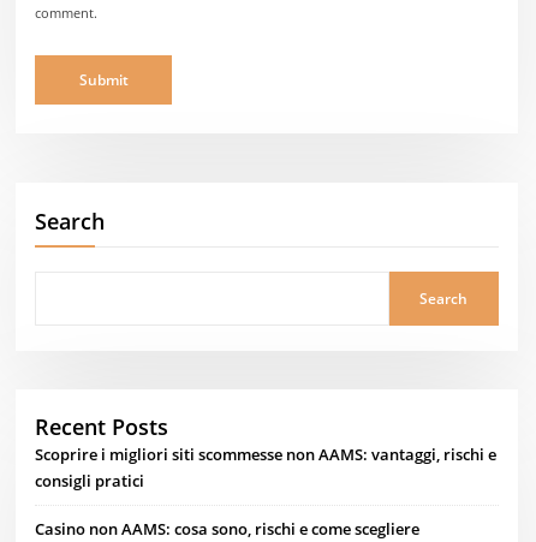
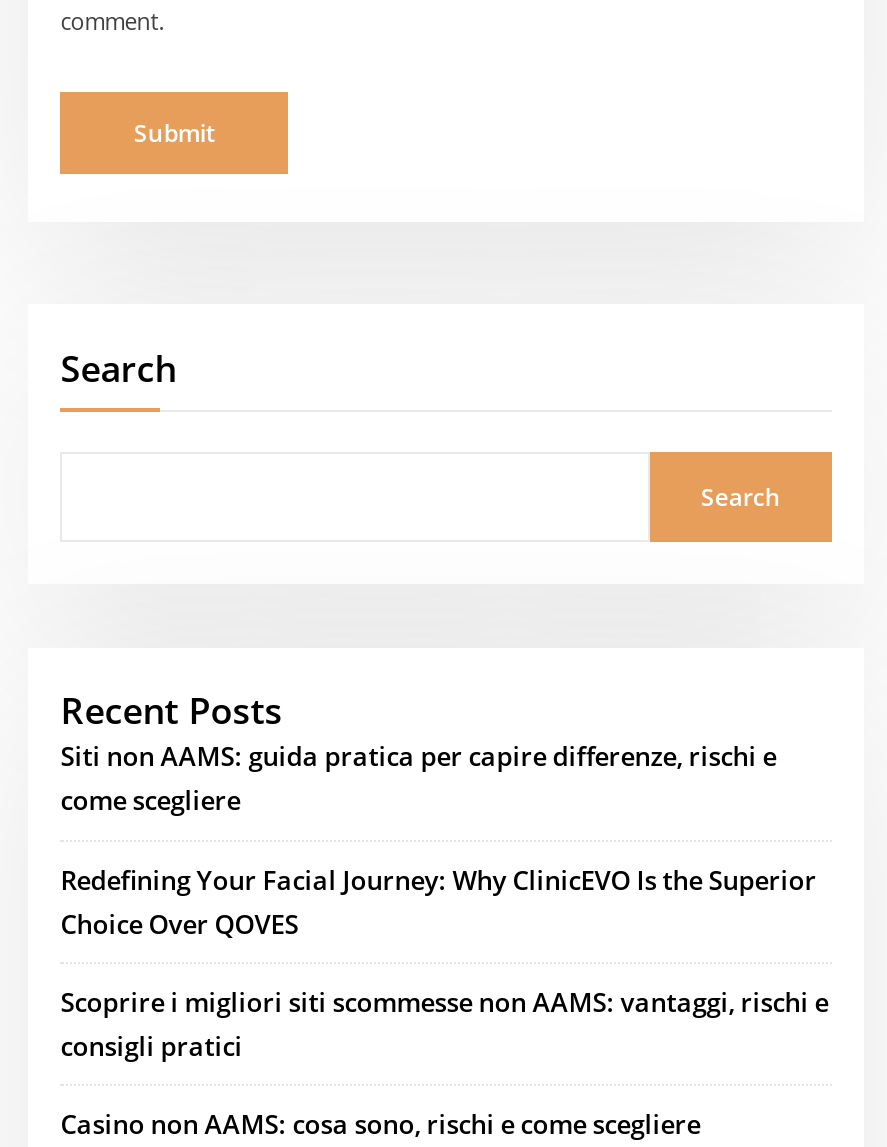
none -> [60,739,816,941] Siti non AAMS: guida pratica per capire differenze, rischi e | come scegliere | Redefining Your Facial Journey: Why ClinicEVO Is the Superior | Choice Over QOVES

